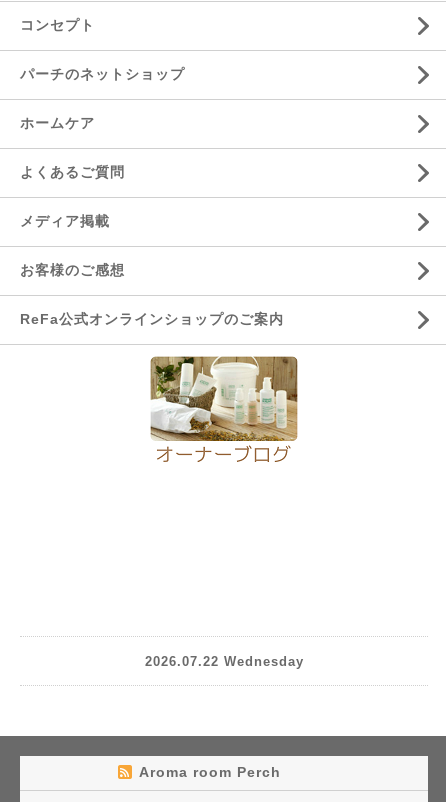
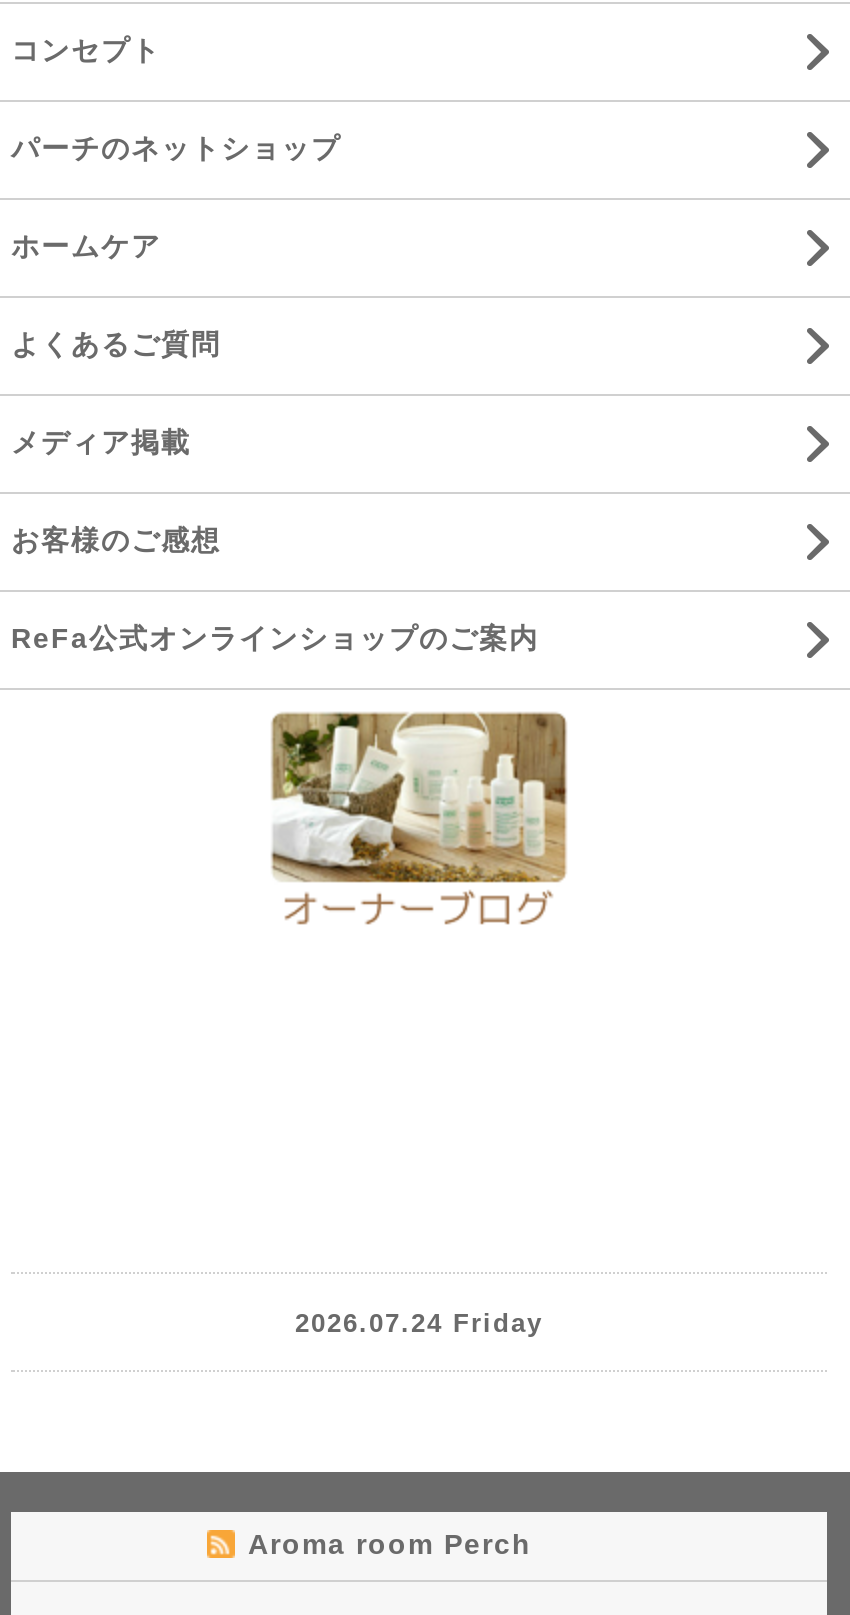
[144,653,303,668] 2026.07.22 Wednesday -> [295,1307,543,1337] 2026.07.24 Friday

